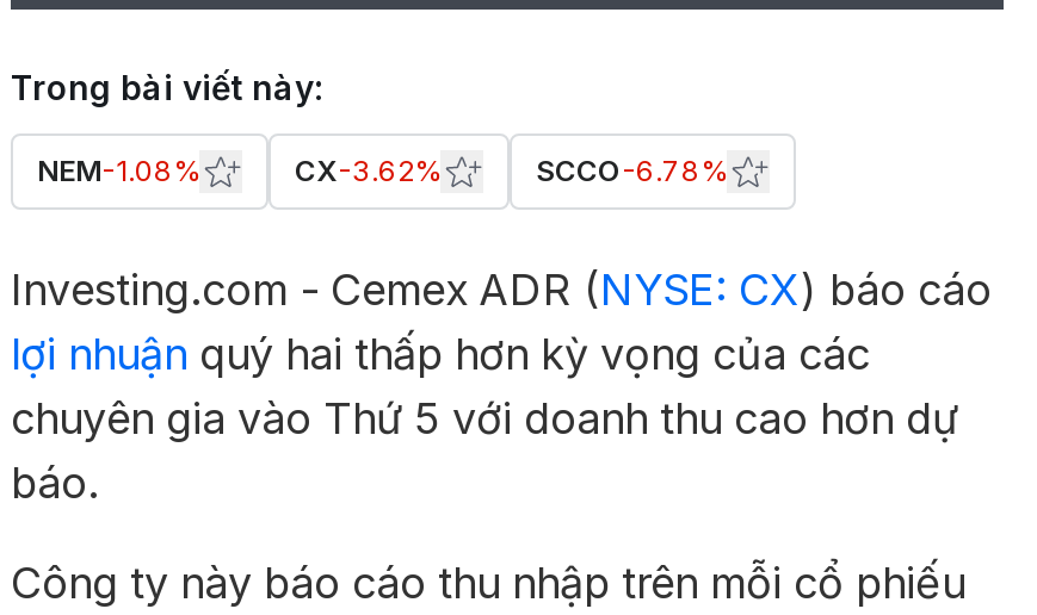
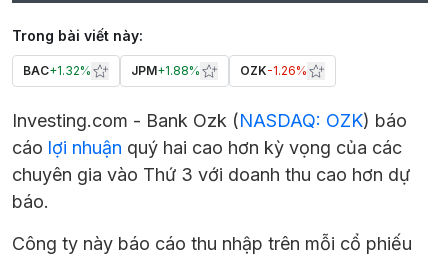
[37,152,727,188] NEM-1.08% | CX-3.62% | SCCO-6.78% -> [23,63,307,78] BAC+1.32% | JPM+1.88% | OZK-1.26%
[11,264,992,443] Investing.com - Cemex ADR (NYSE: CX) báo cáo | lợi nhuận quý hai thấp hơn kỳ vọng của các | chuyên gia vào Thứ 5 với doanh thu cao hơn dự -> [12,110,410,185] Investing.com - Bank Ozk (NASDAQ: OZK) báo | cáo lợi nhuận quý hai cao hơn kỳ vọng của các | chuyên gia vào Thứ 3 với doanh thu cao hơn dự

